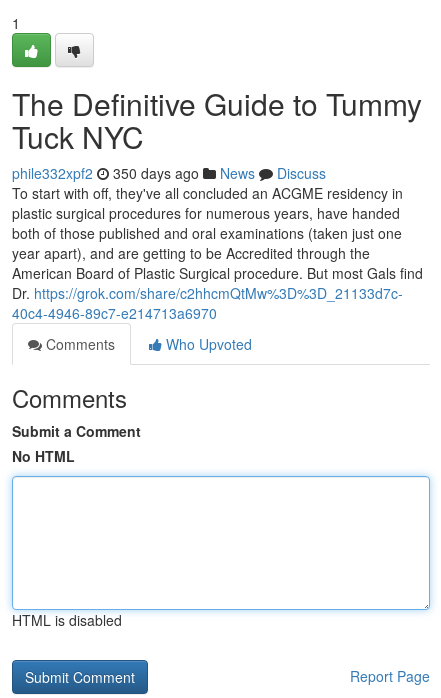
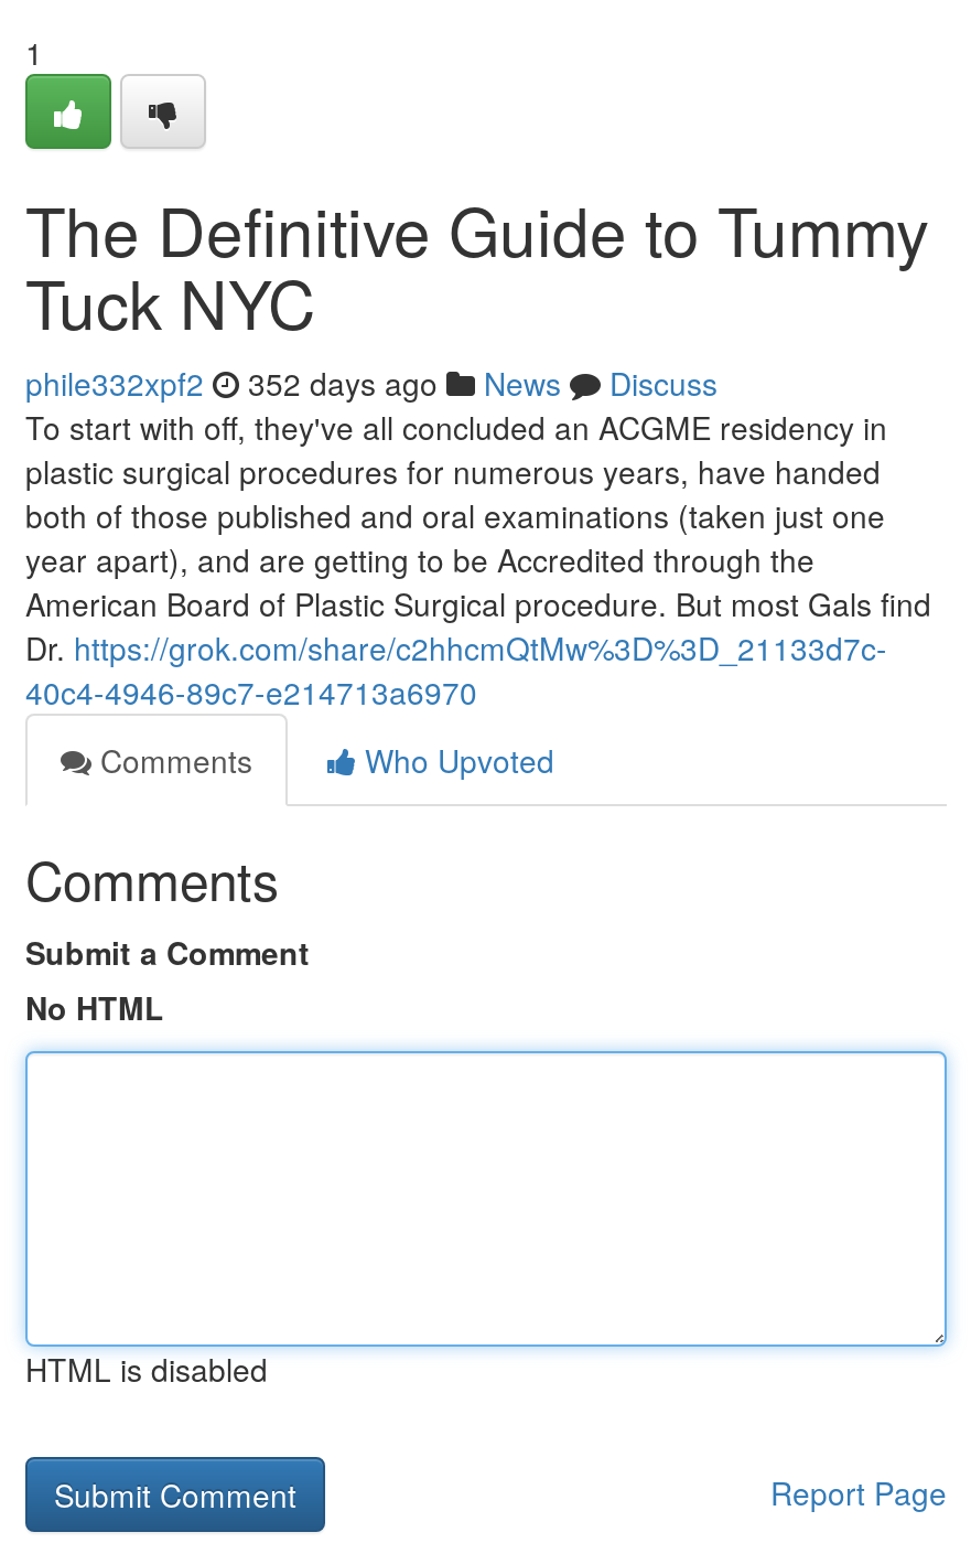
[12,163,326,183] phile332xpf2 350 days ago News Discuss -> [25,361,718,405] phile332xpf2 352 days ago News Discuss

